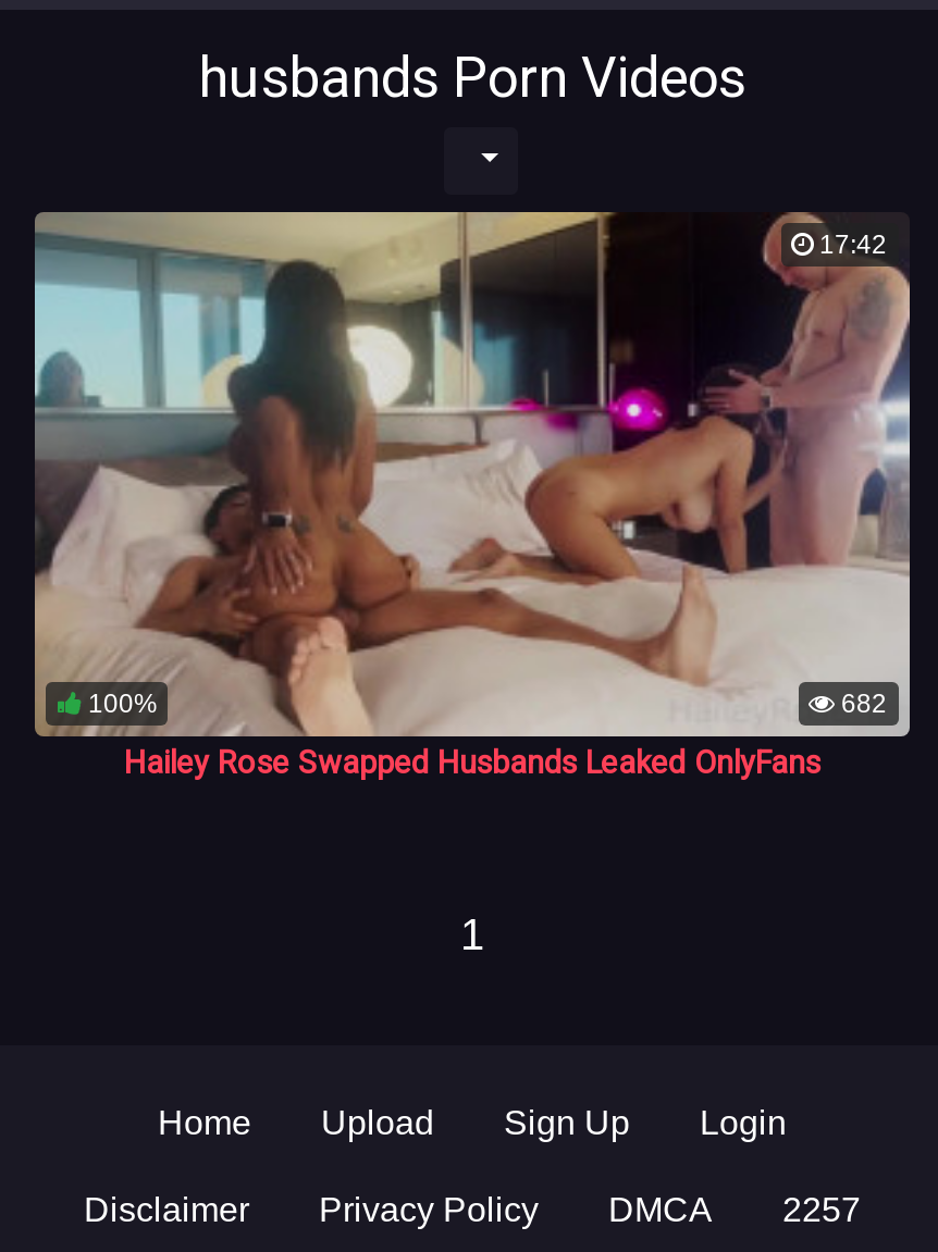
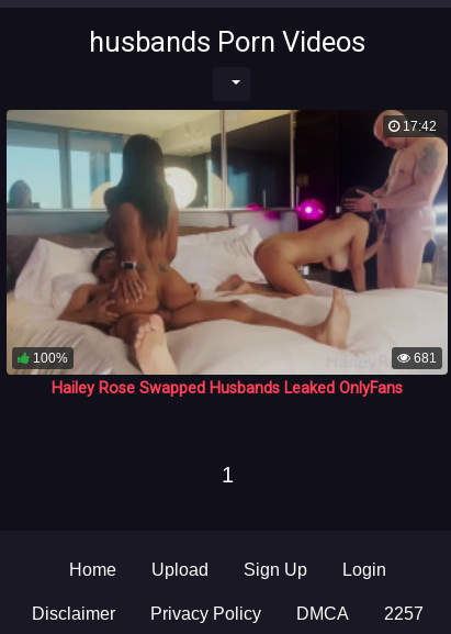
[835,688,887,718] 682 -> [410,350,436,365] 681

